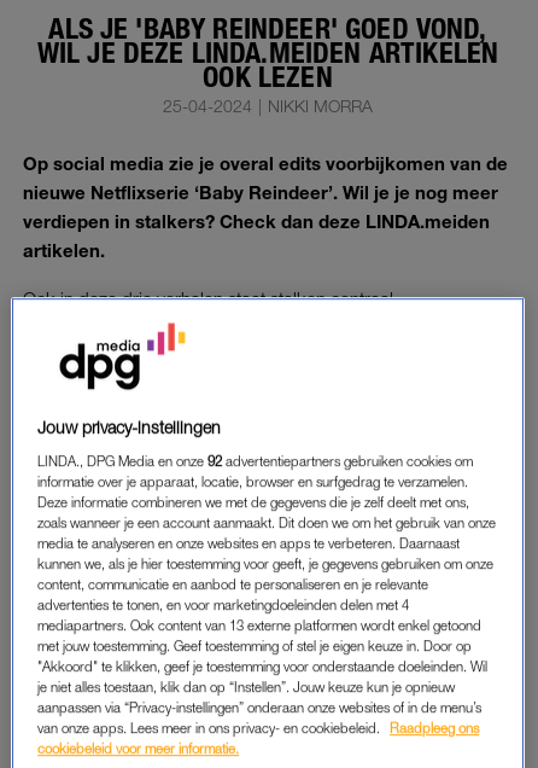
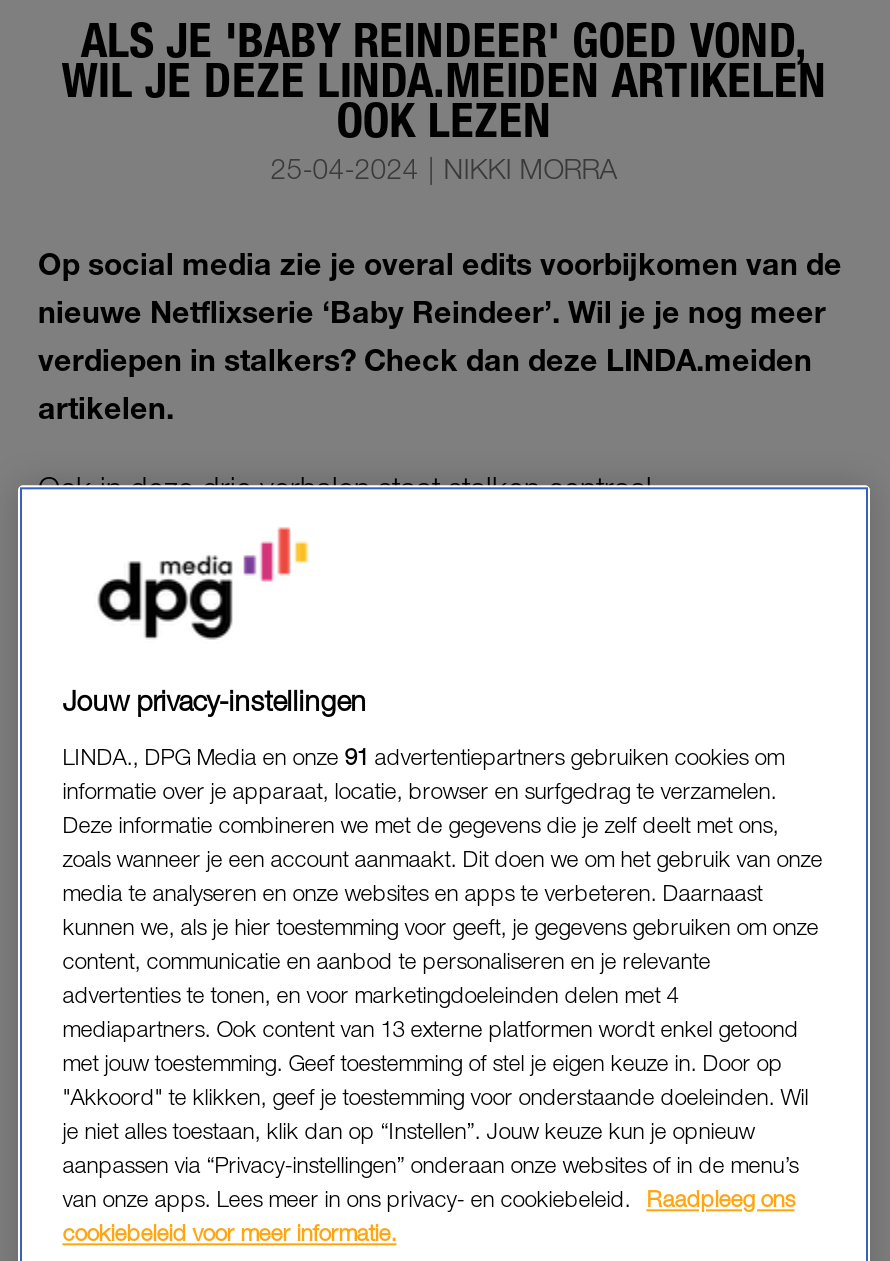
[38,453,473,468] LINDA., DPG Media en onze 92 advertentiepartners gebruiken cookies om -> [62,743,784,769] LINDA., DPG Media en onze 91 advertentiepartners gebruiken cookies om

